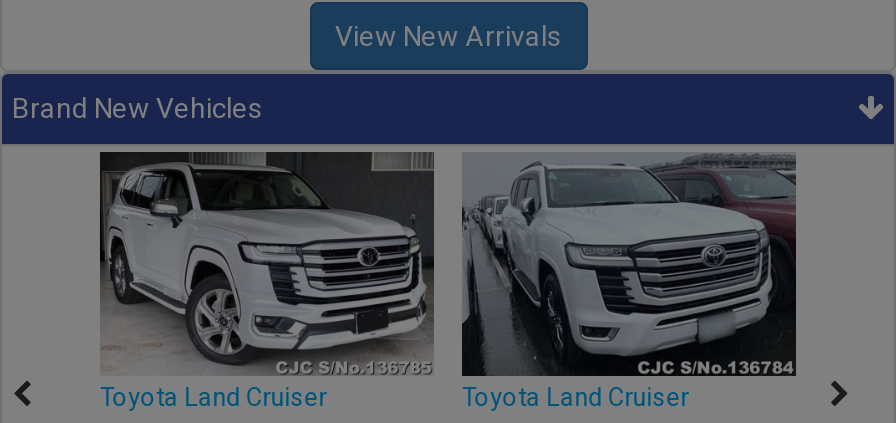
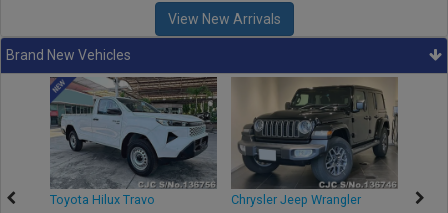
[98,150,434,411] [image] | Toyota Land Cruiser -> [49,76,218,206] [image] | Toyota Hilux Travo
[460,152,796,411] [image] | Toyota Land Cruiser -> [231,77,399,206] [image] | Chrysler Jeep Wrangler

